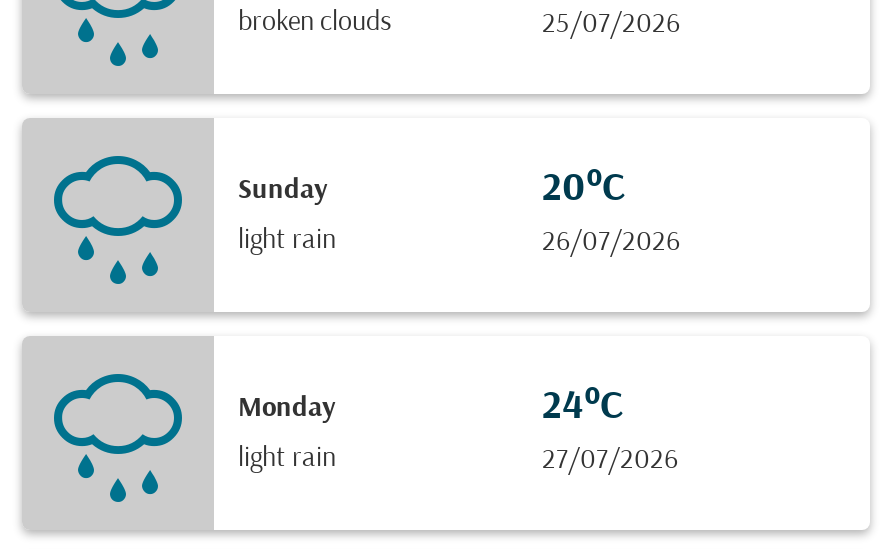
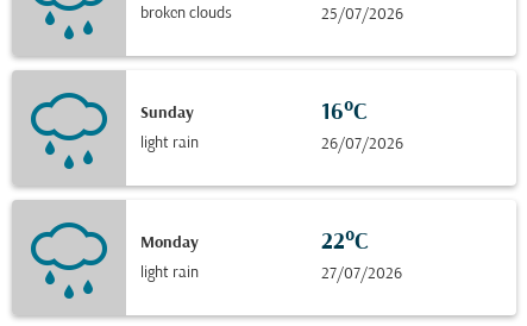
[542,168,626,212] 20°C -> [321,100,368,126] 16°C
[542,386,624,430] 24°C -> [321,230,369,256] 22°C

